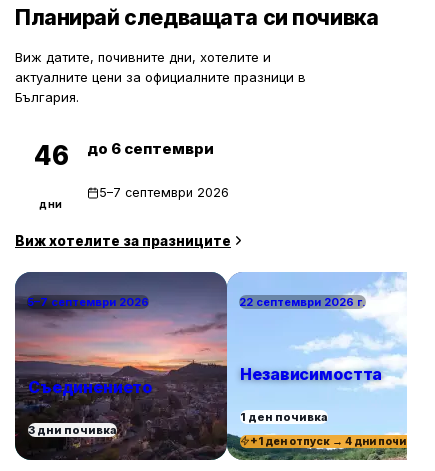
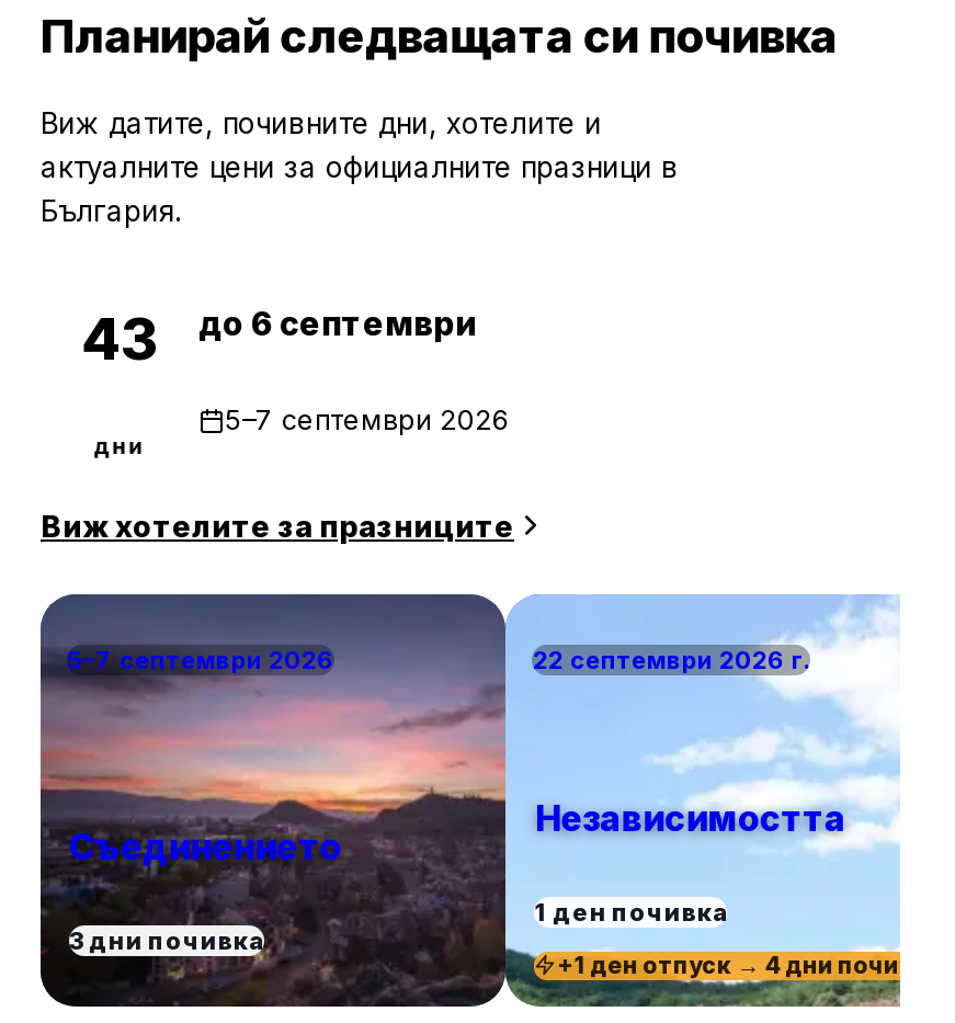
[33,139,214,171] 46 до 6 септември -> [81,303,477,374] 43 до 6 септември

